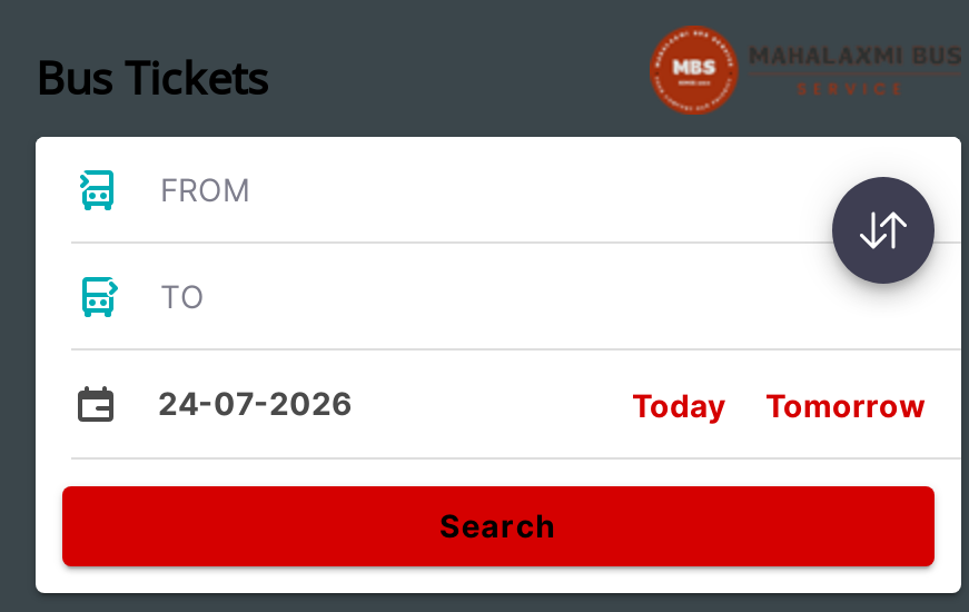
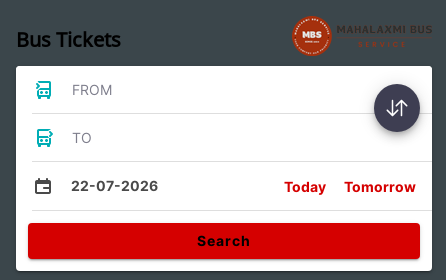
[158,384,352,422] 24-07-2026 -> [71,177,158,194] 22-07-2026

